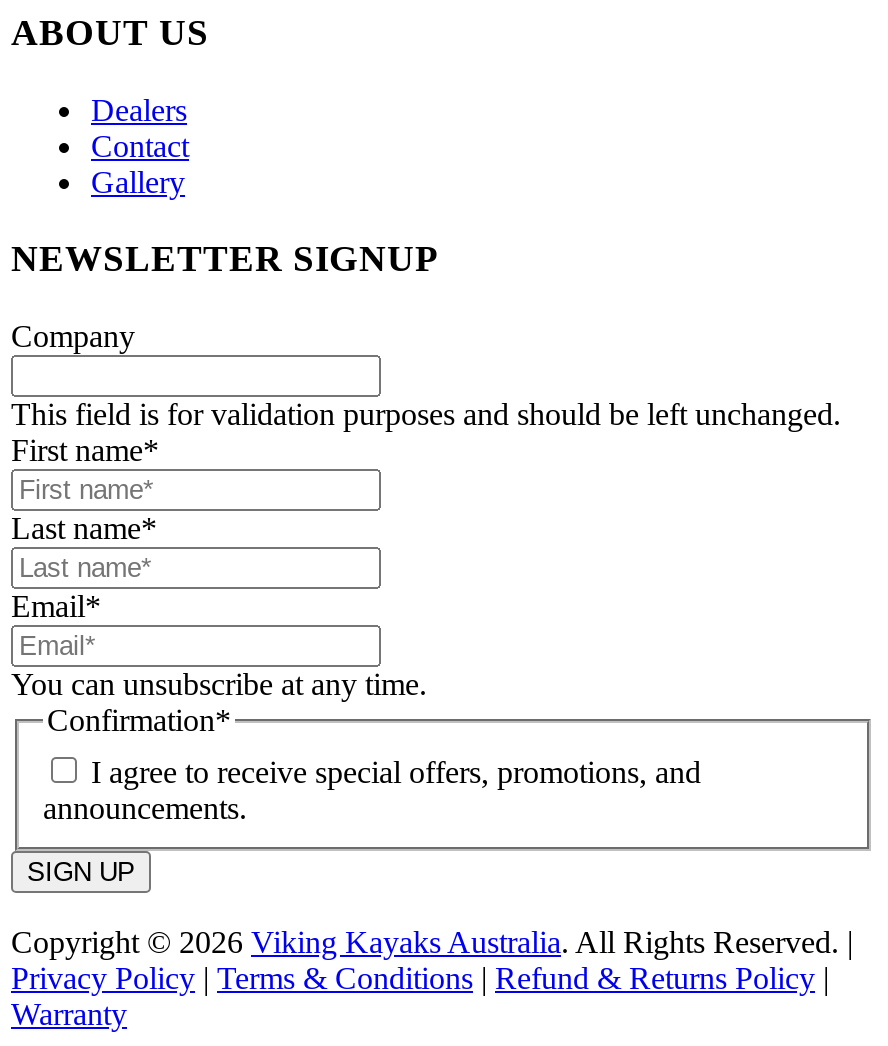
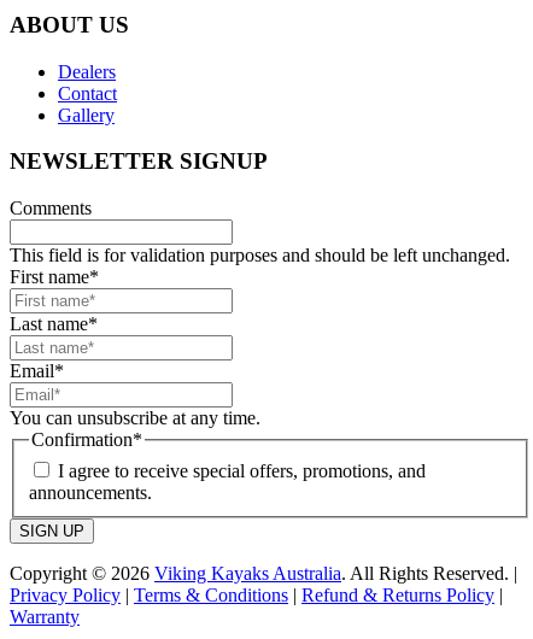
[11,319,135,353] Company -> [10,198,92,218] Comments

